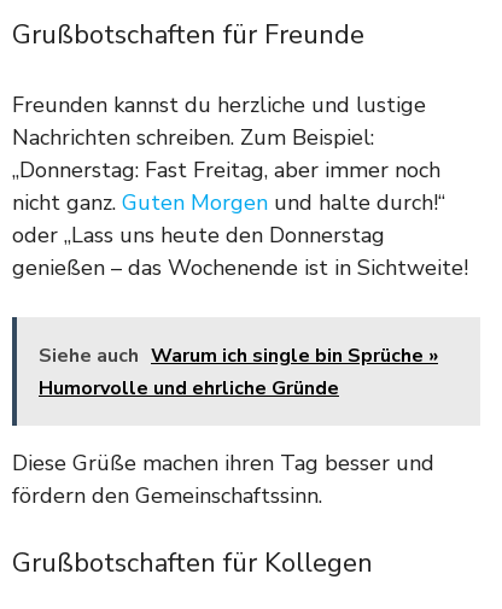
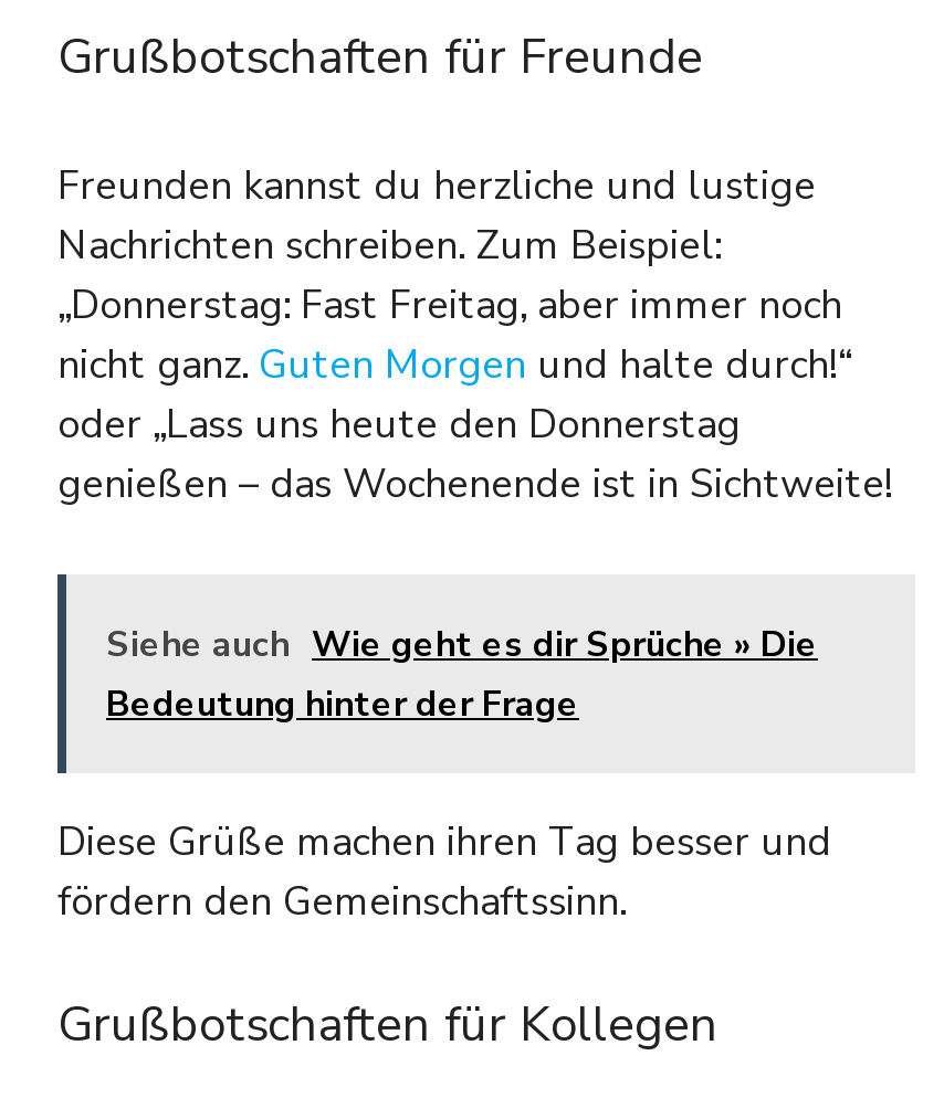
[39,343,438,402] Siehe auch Warum ich single bin Sprüche » | Humorvolle und ehrliche Gründe -> [106,621,818,729] Siehe auch Wie geht es dir Sprüche » Die | Bedeutung hinter der Frage

